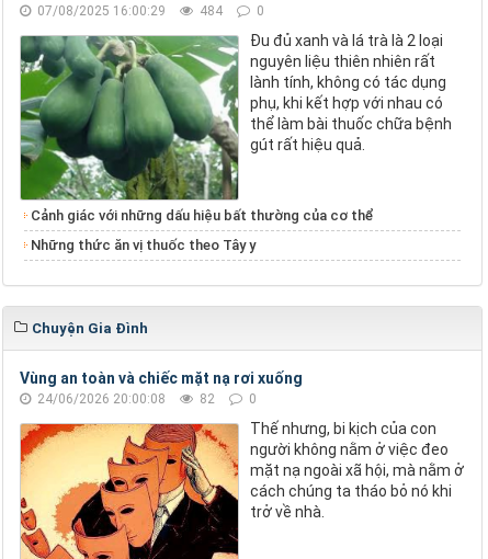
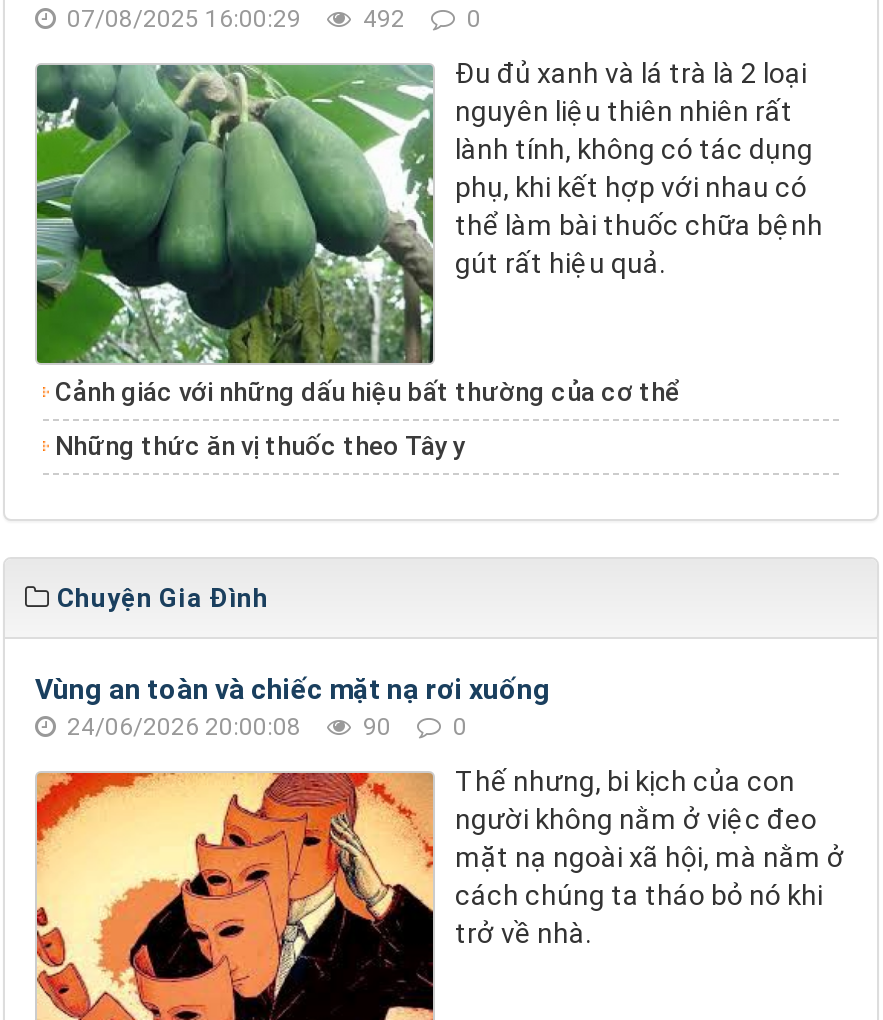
[34,3,264,19] 07/08/2025 16:00:29 484 0 -> [61,6,481,34] 07/08/2025 16:00:29 492 0
[34,391,257,406] 24/06/2026 20:00:08 82 0 -> [61,713,467,741] 24/06/2026 20:00:08 90 0

